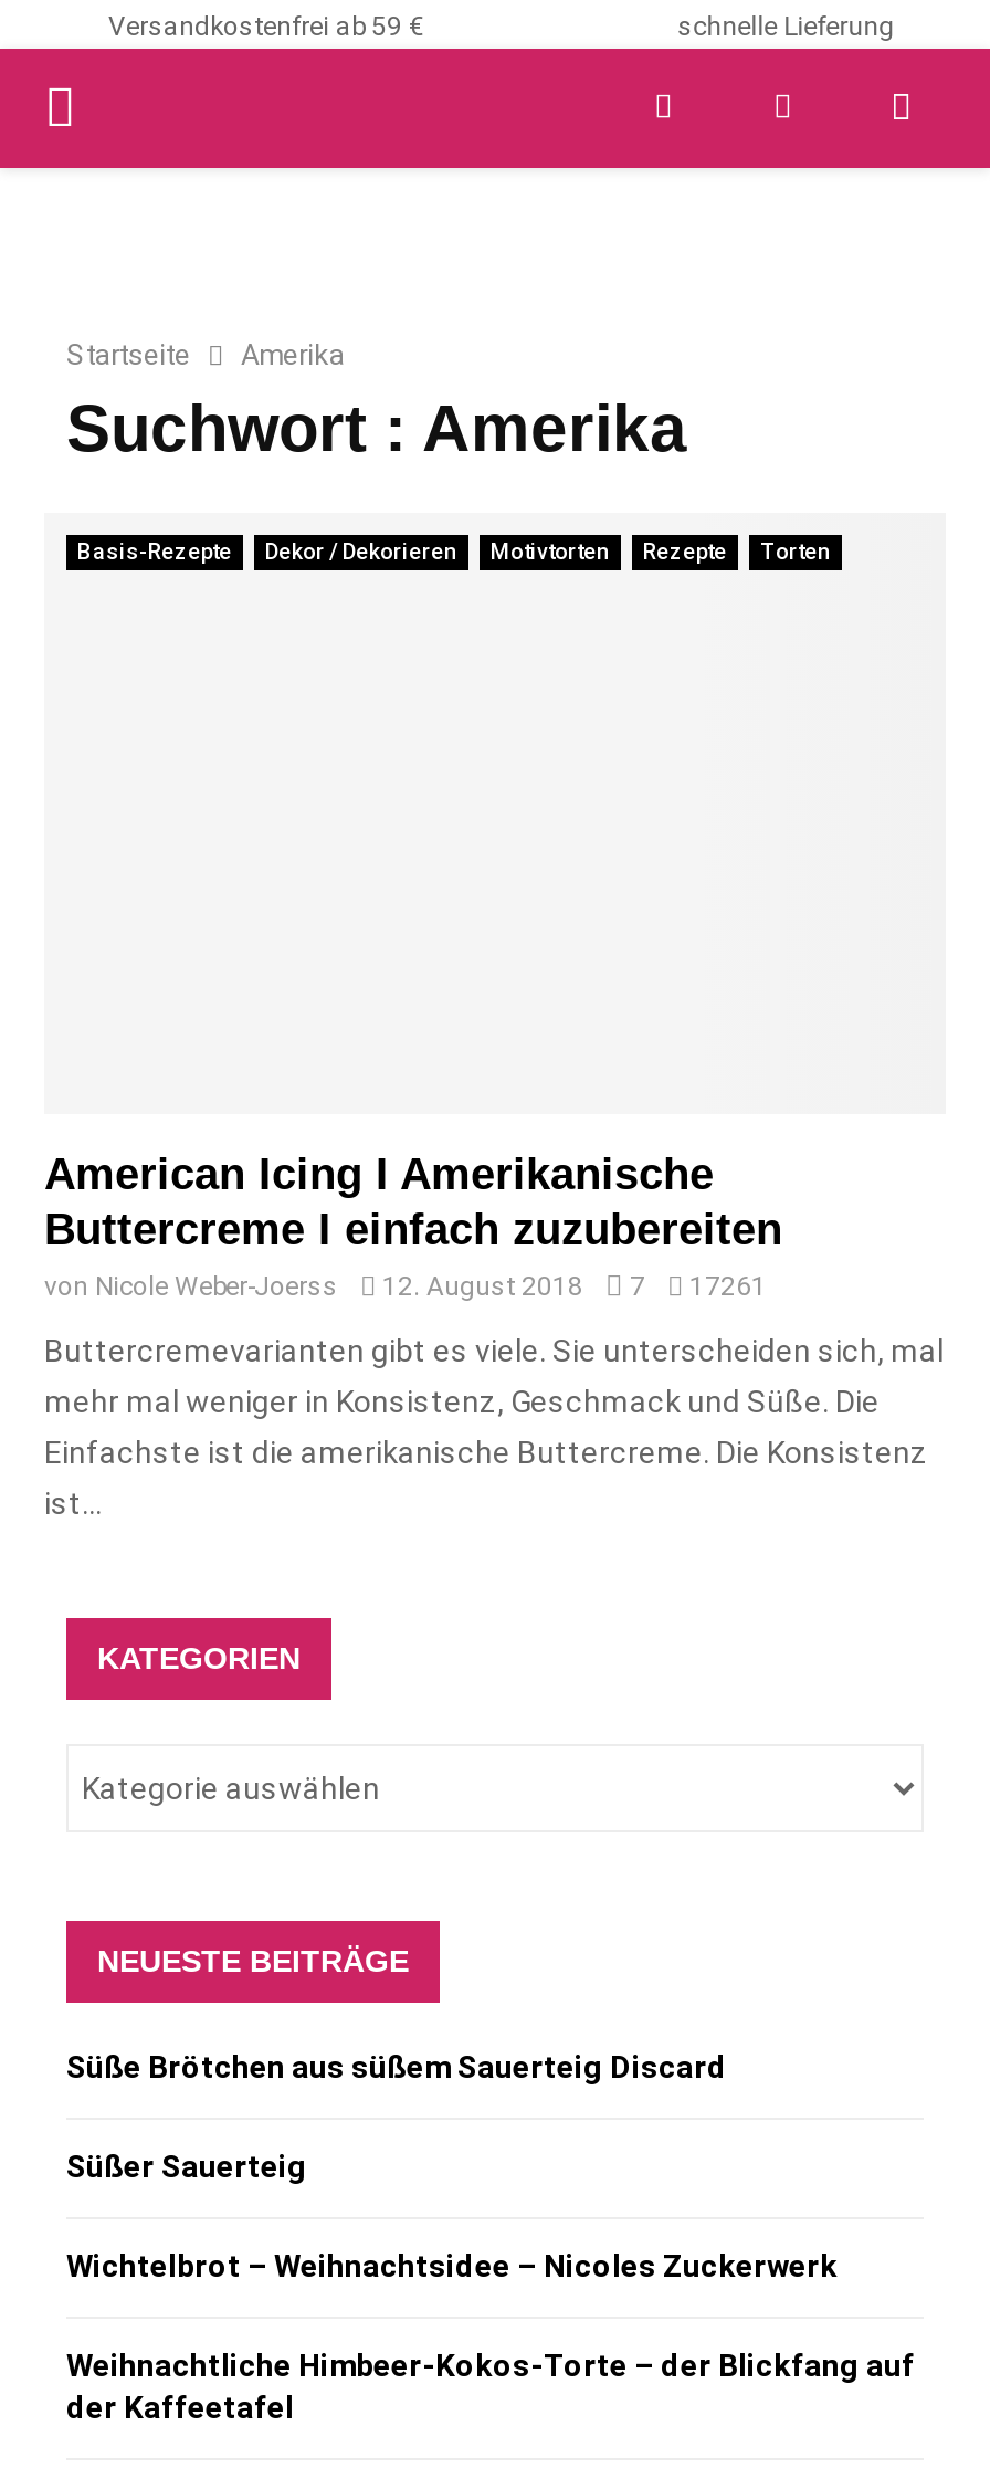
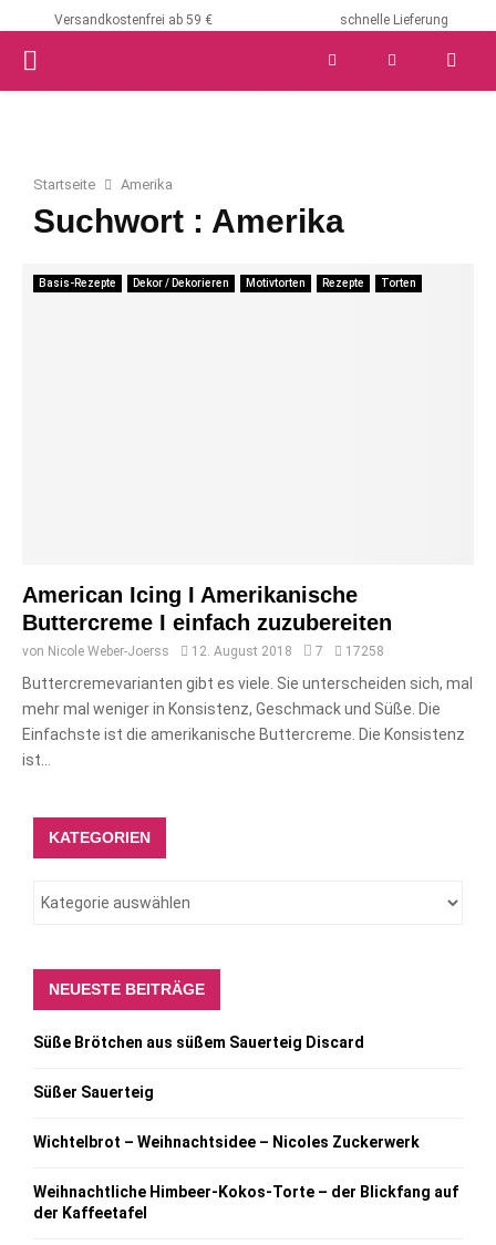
[44,1271,767,1302] von Nicole Weber-Joerss 12. August 2018 7 17261 -> [22,644,384,659] von Nicole Weber-Joerss 12. August 2018 7 17258

